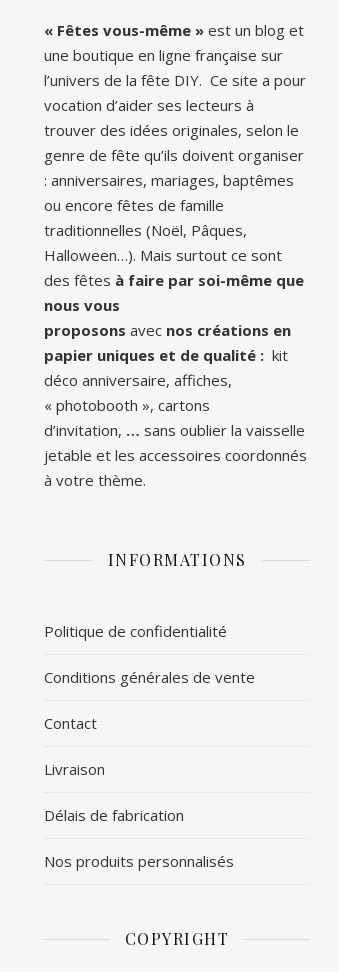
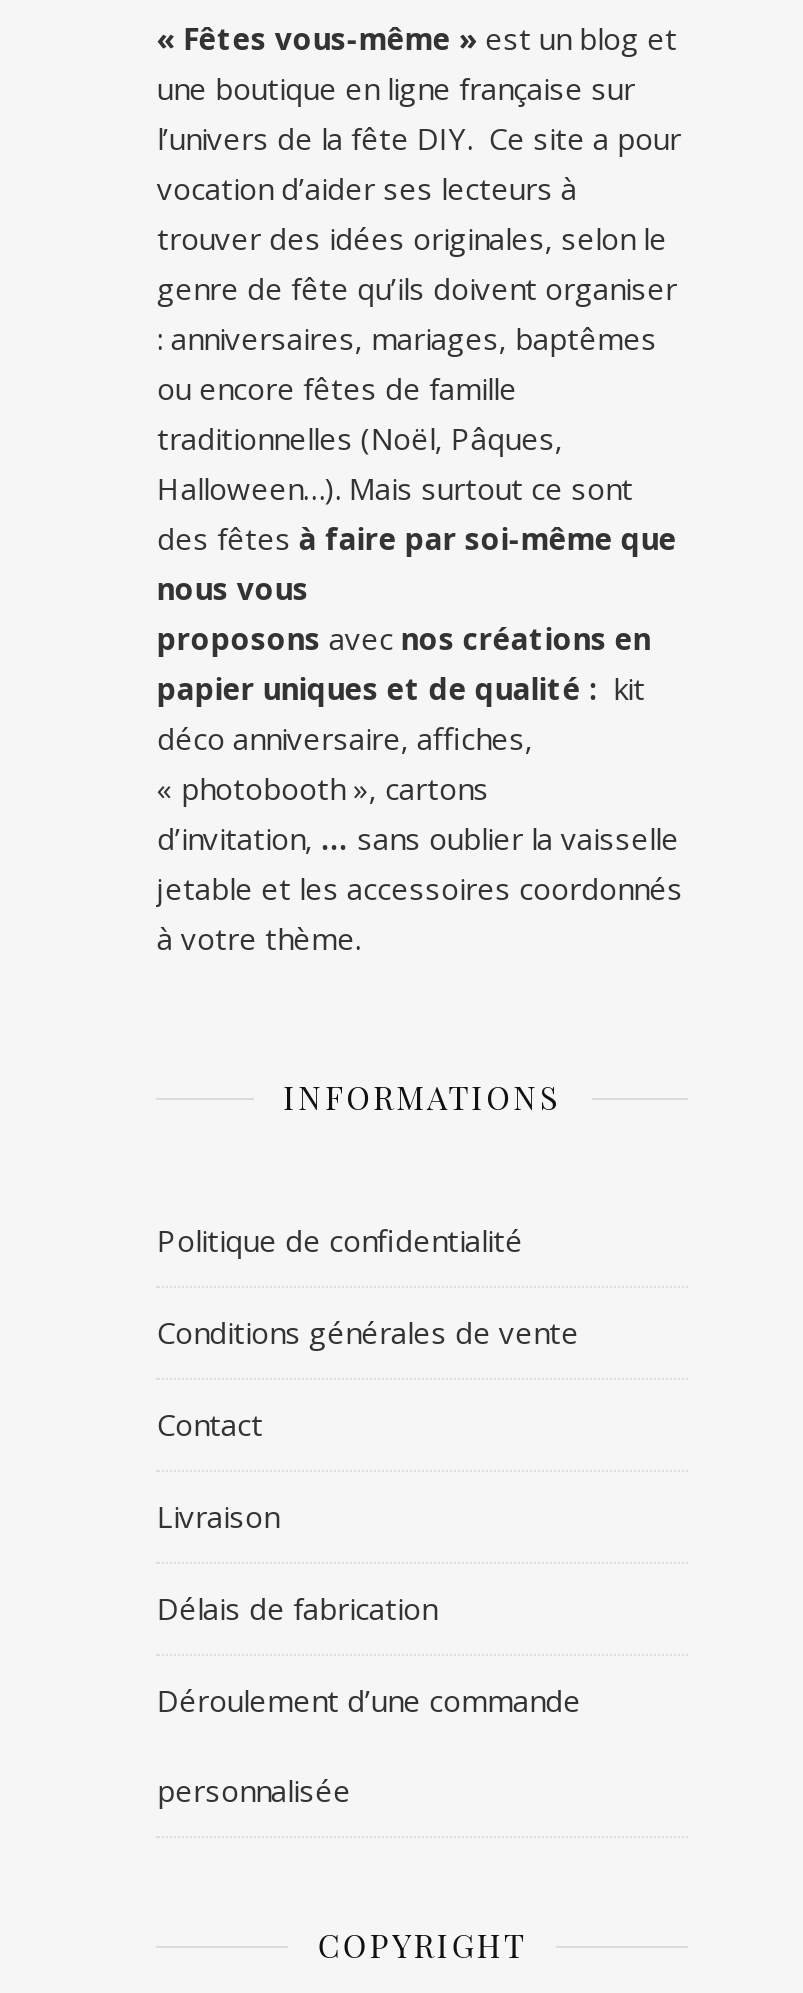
[44,851,234,871] Nos produits personnalisés -> [157,1681,581,1811] Déroulement d’une commande | personnalisée

